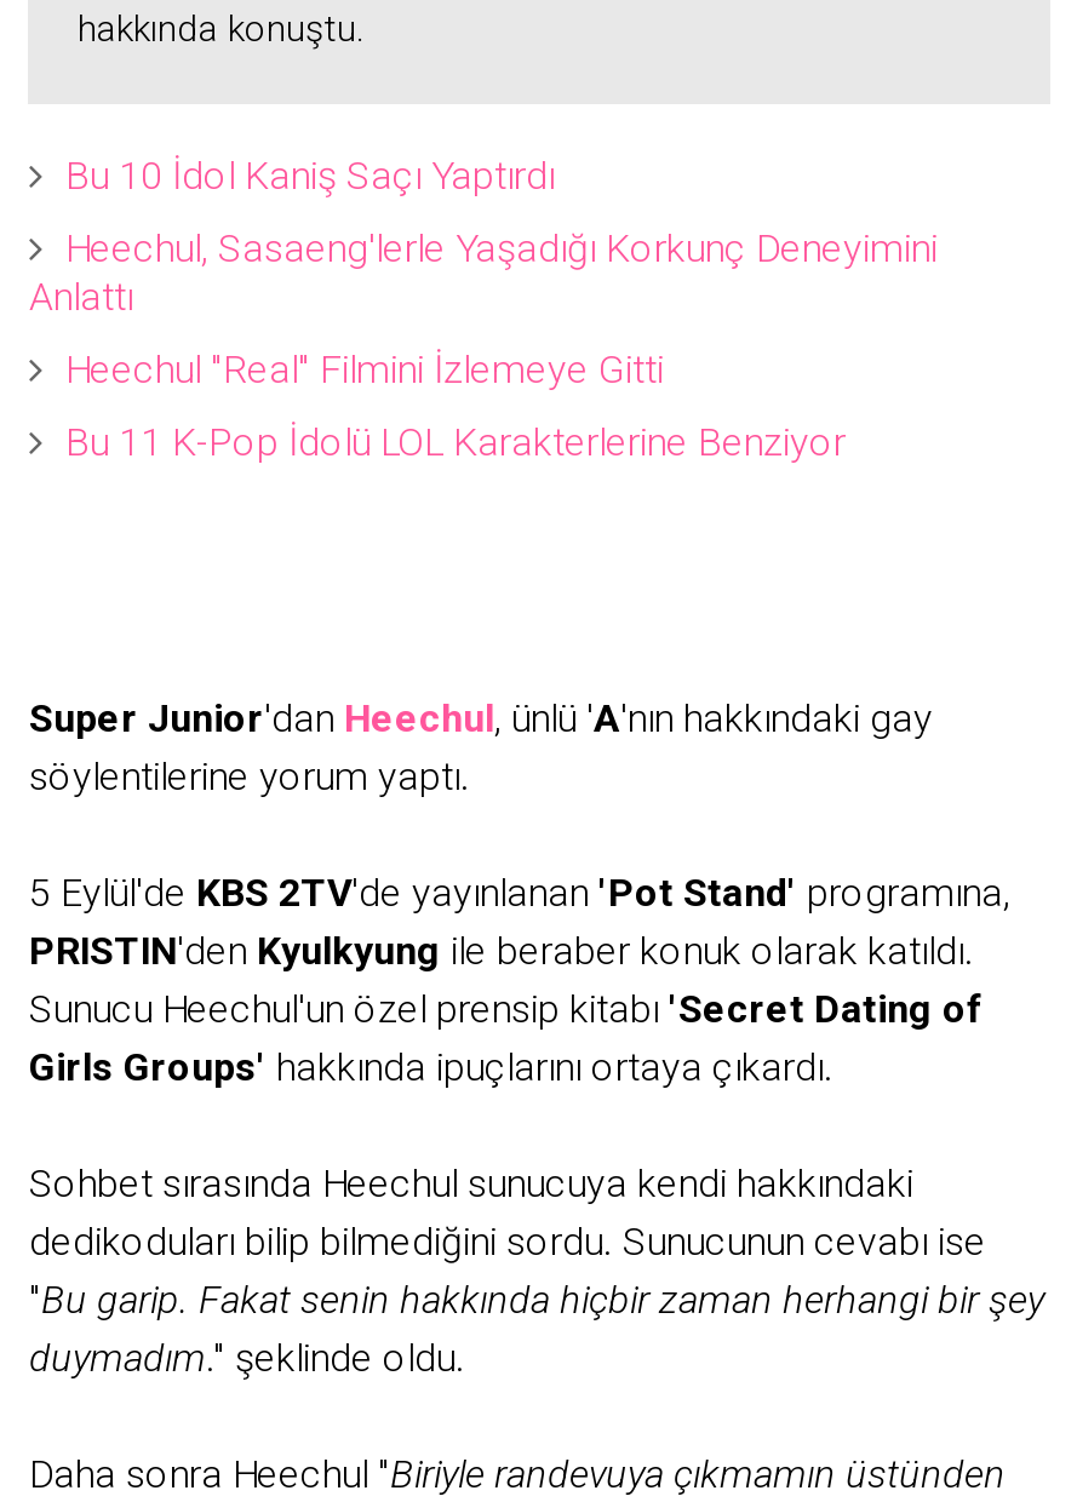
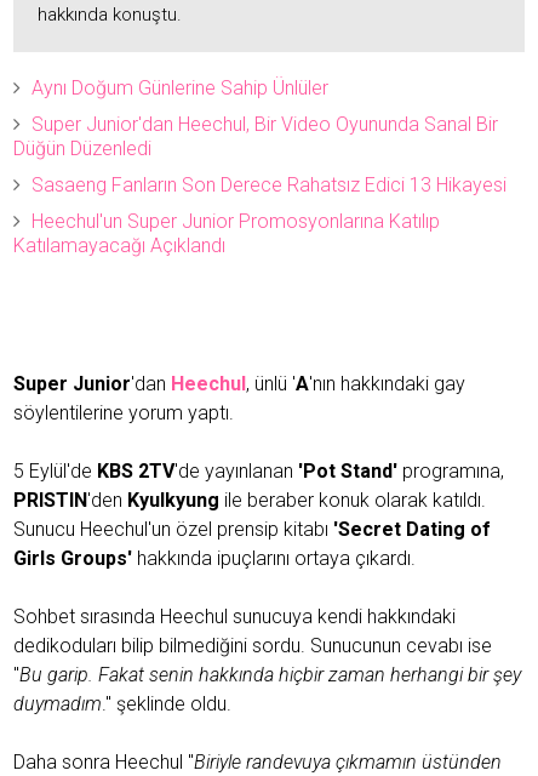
[65,152,555,198] Bu 10 İdol Kaniş Saçı Yaptırdı -> [32,76,329,99] Aynı Doğum Günlerine Sahip Ünlüler
[29,225,937,319] Heechul, Sasaeng'lerle Yaşadığı Korkunç Deneyimini | Anlattı -> [14,112,498,160] Super Junior'dan Heechul, Bir Video Oyununda Sanal Bir | Düğün Düzenledi
[65,346,664,392] Heechul "Real" Filmini İzlemeye Gitti -> [32,173,507,196] Sasaeng Fanların Son Derece Rahatsız Edici 13 Hikayesi
[65,418,845,464] Bu 11 K-Pop İdolü LOL Karakterlerine Benziyor -> [14,209,440,257] Heechul'un Super Junior Promosyonlarına Katılıp | Katılamayacağı Açıklandı

